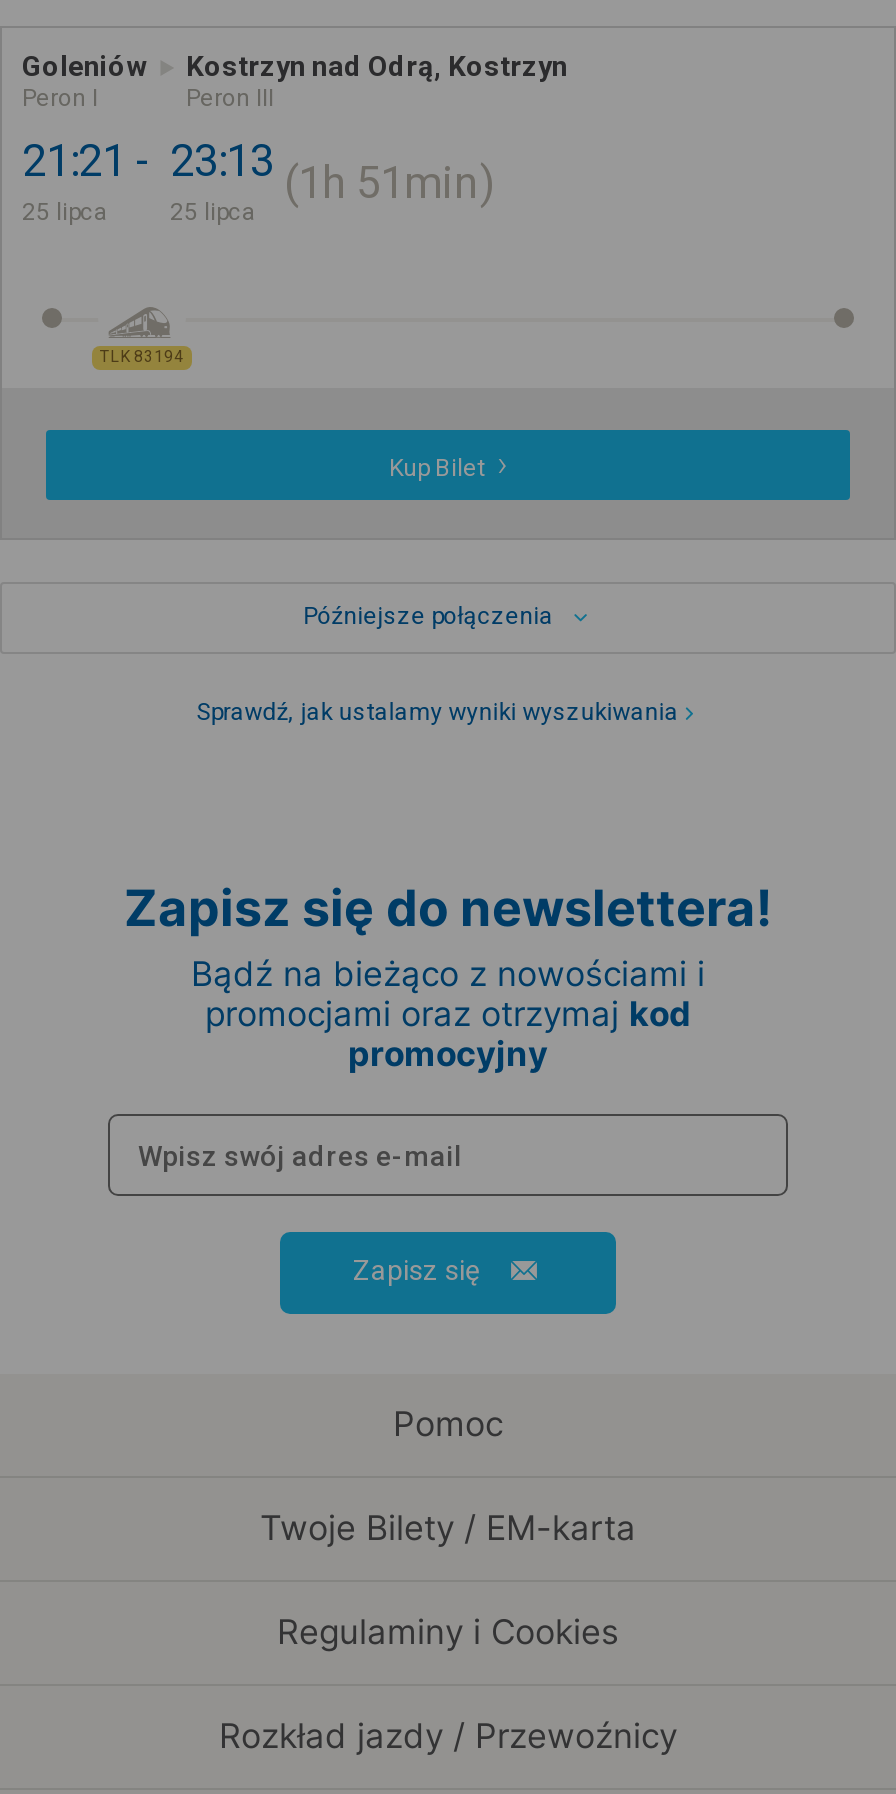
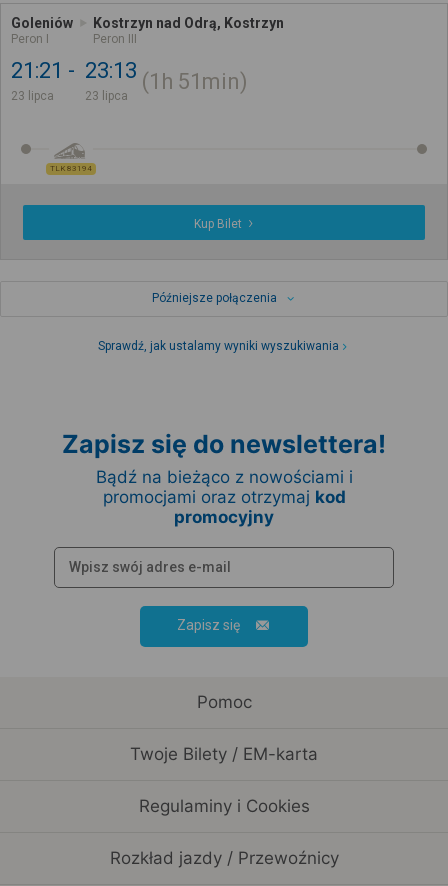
[22,199,108,227] 25 lipca -> [11,89,54,103] 23 lipca
[170,199,256,227] 25 lipca -> [85,89,128,103] 23 lipca

